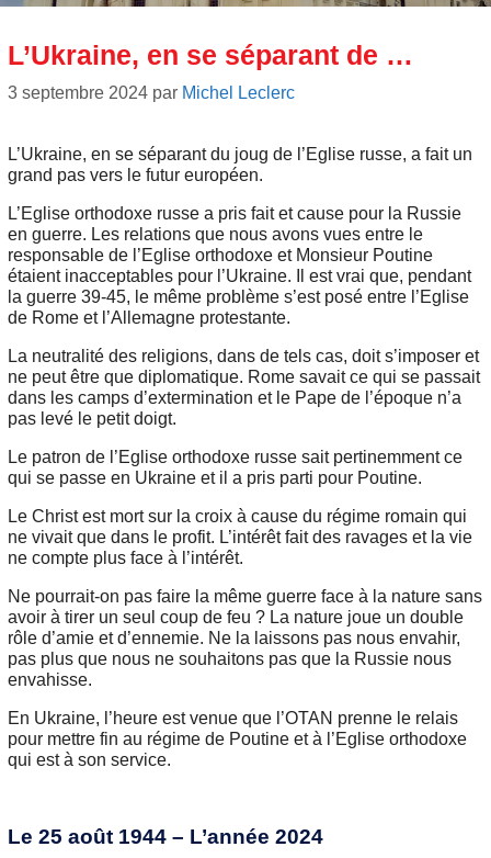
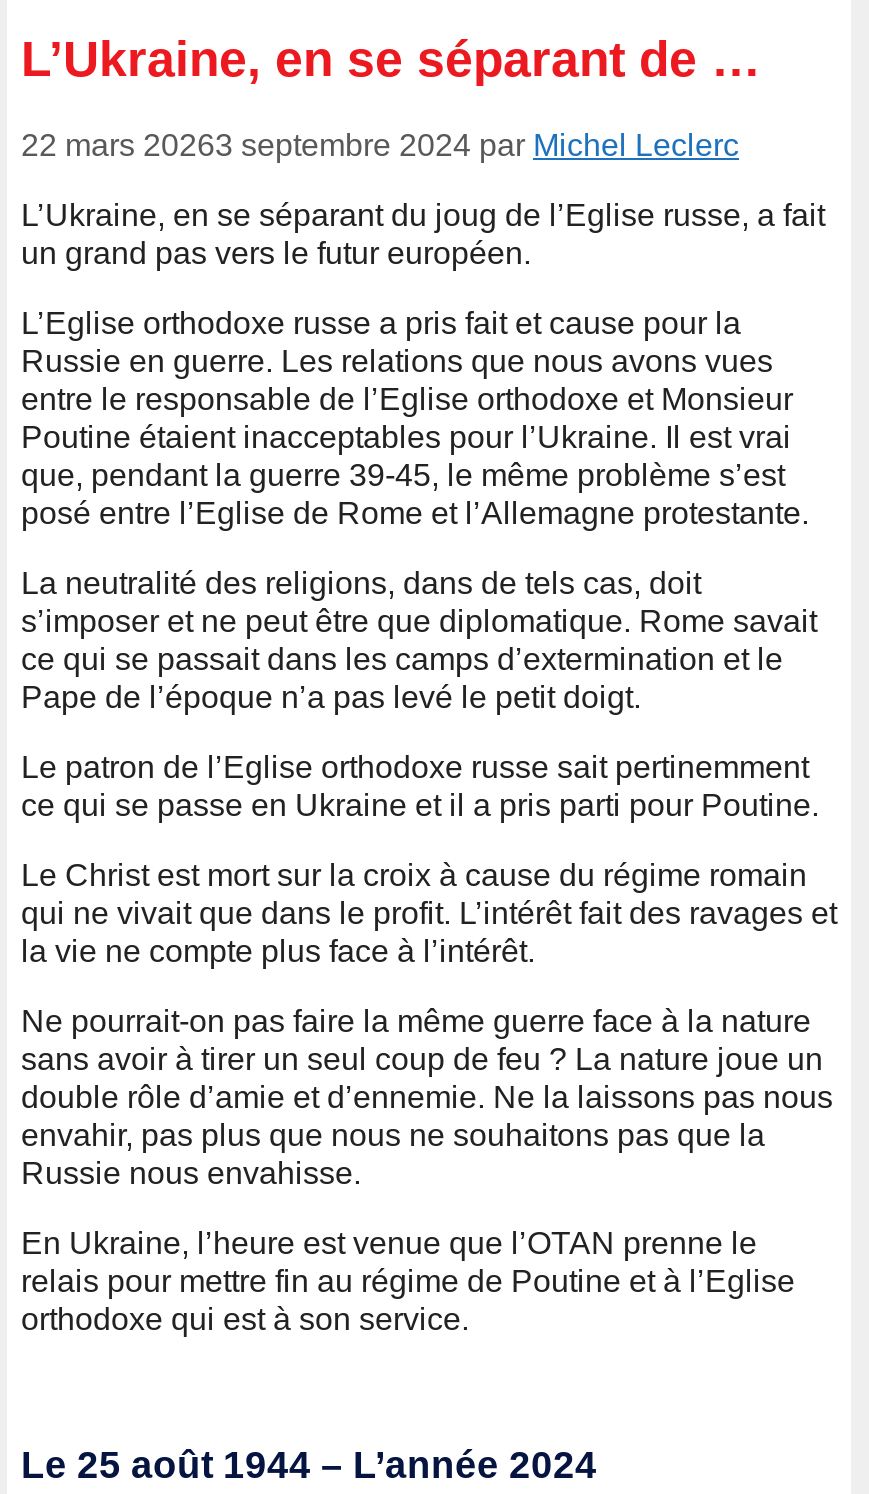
[8,83,295,102] 3 septembre 2024 par Michel Leclerc -> [21,127,739,161] 22 mars 20263 septembre 2024 par Michel Leclerc

